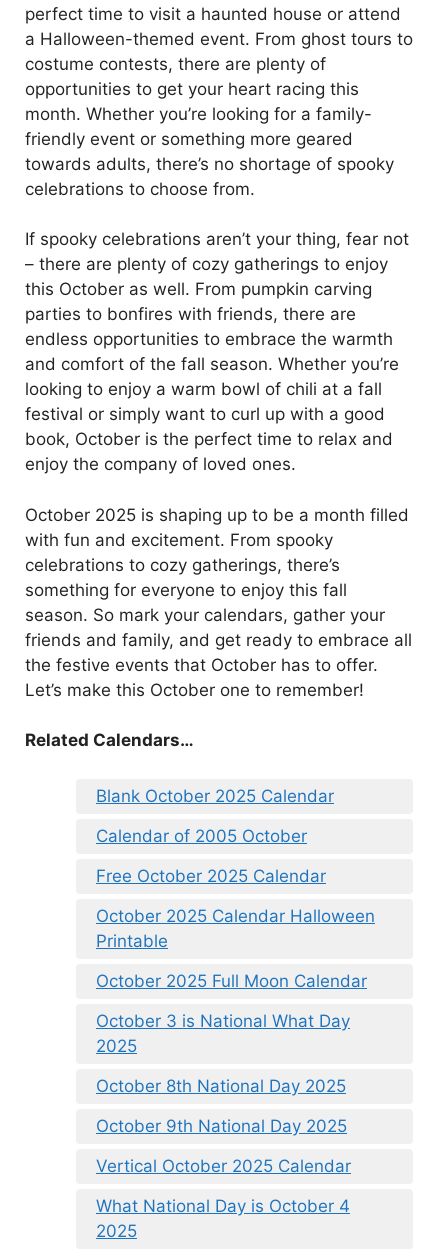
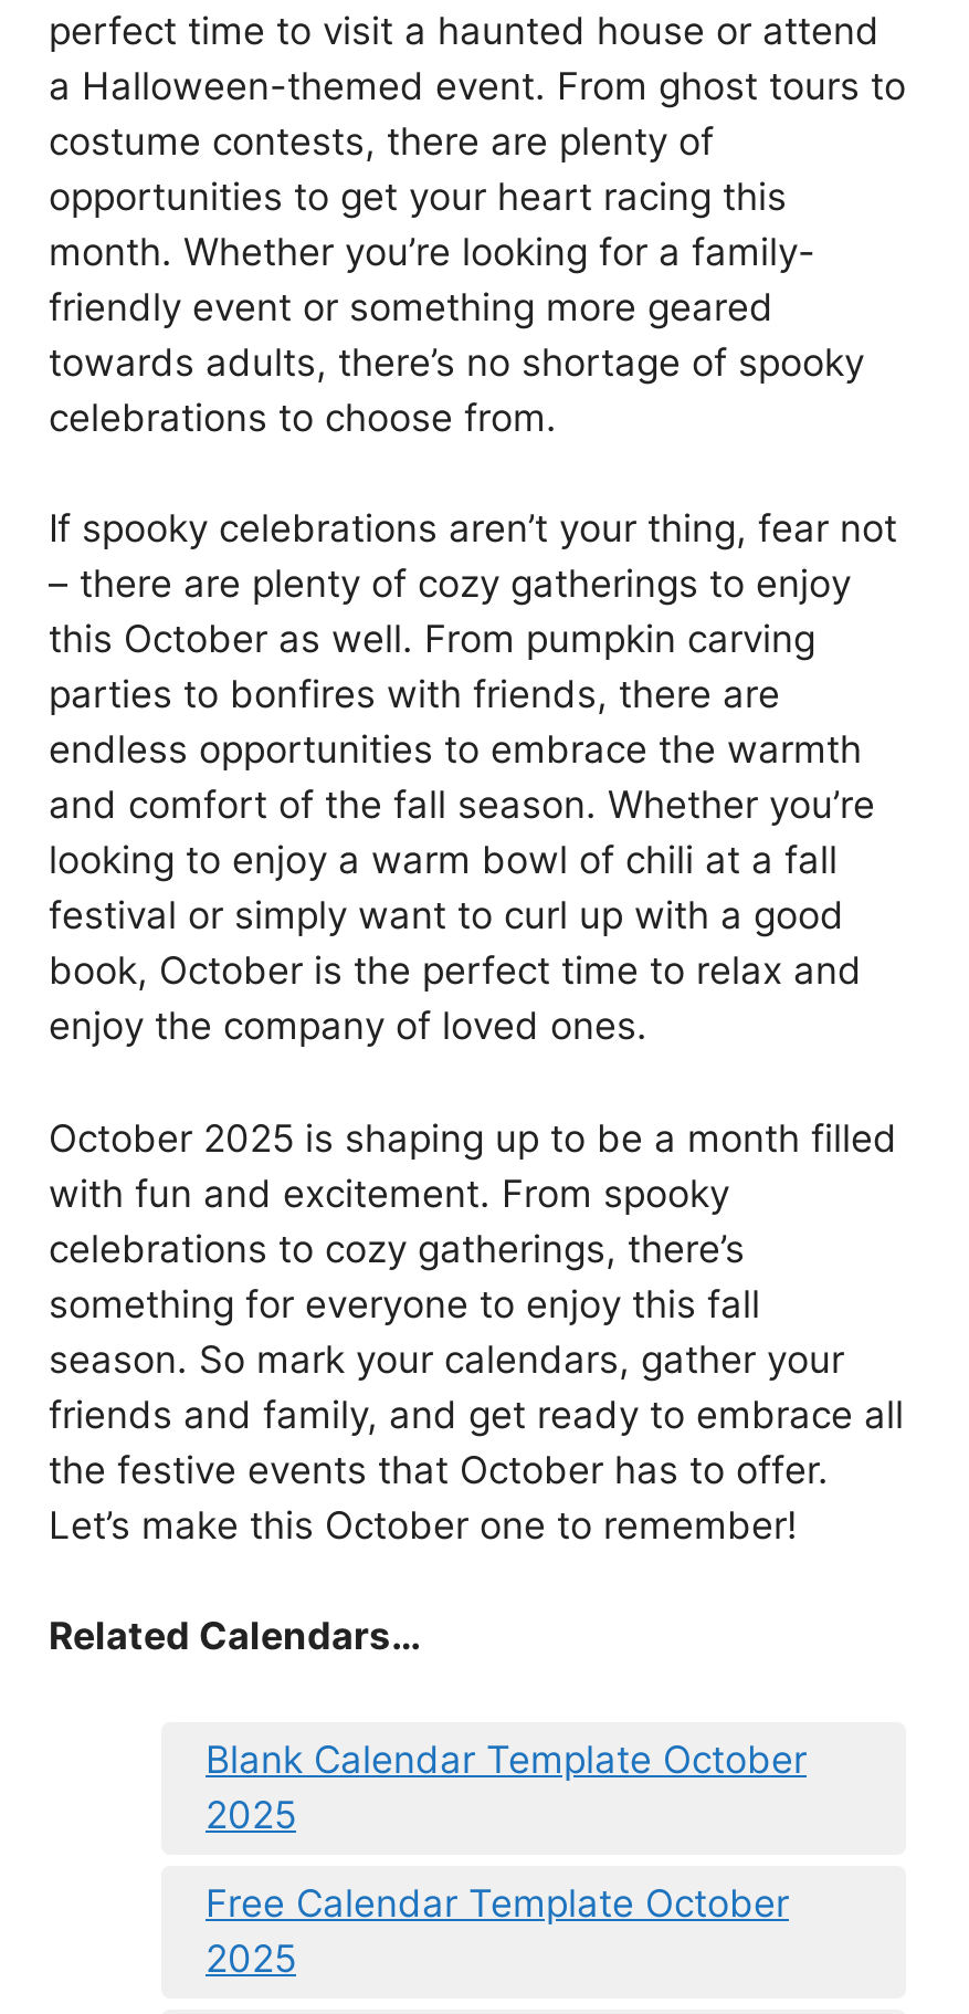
[96,785,375,1030] Blank October 2025 Calendar | Calendar of 2005 October | Free October 2025 Calendar | October 2025 Calendar Halloween | Printable | October 2025 Full Moon Calendar | October 3 is National What Day -> [206,1737,807,1781] Blank Calendar Template October
[96,1075,351,1215] October 8th National Day 2025 | October 9th National Day 2025 | Vertical October 2025 Calendar | What National Day is October 4 -> [206,1880,789,1924] Free Calendar Template October

